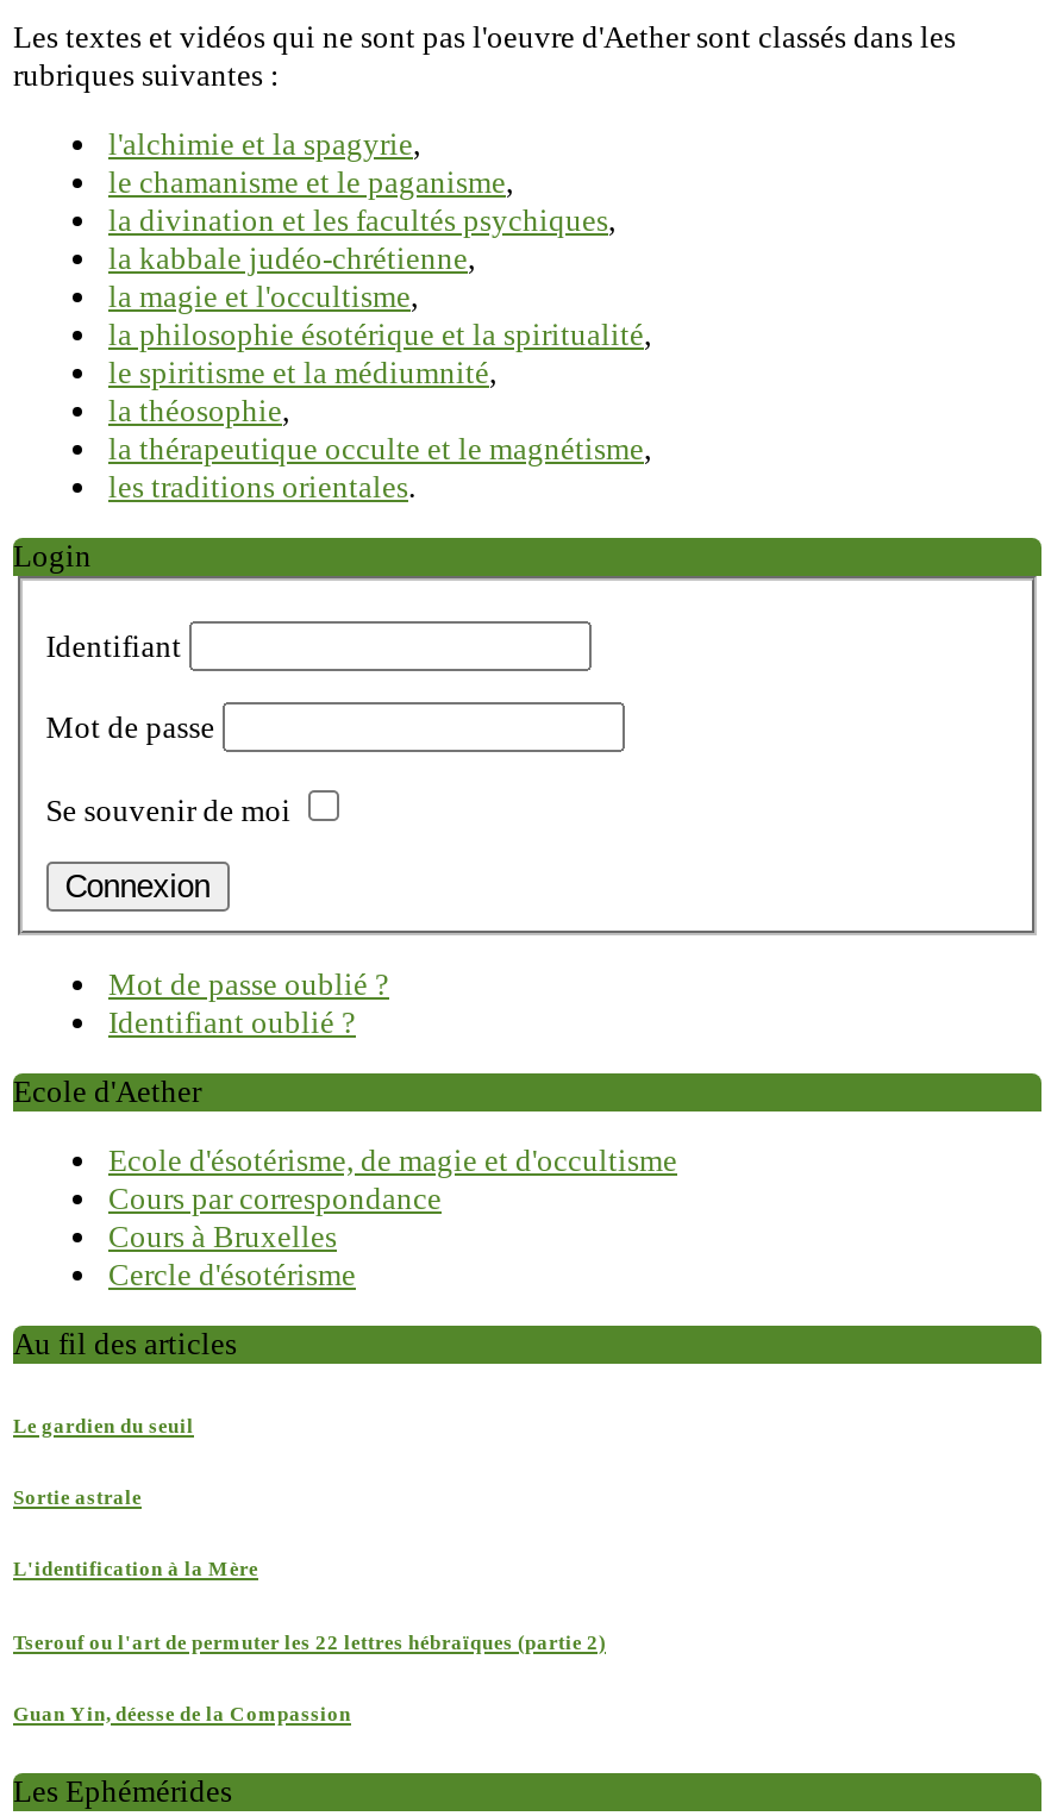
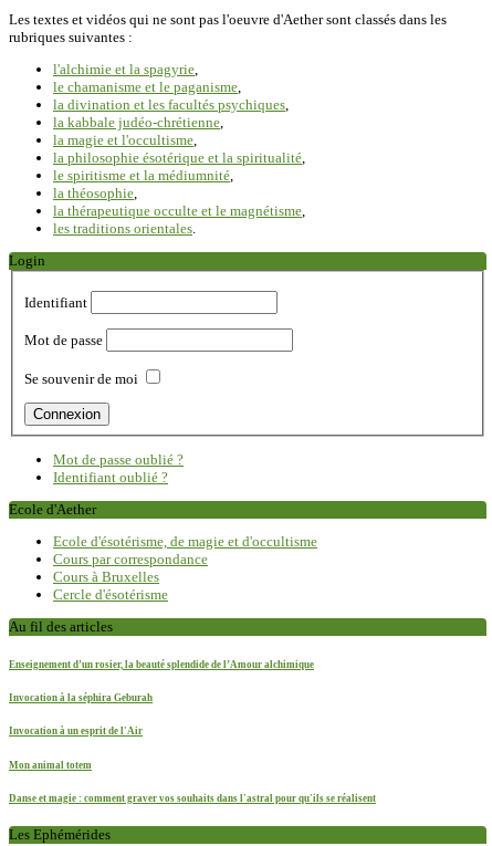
[13,1413,194,1437] Le gardien du seuil -> [9,659,314,670] Enseignement d’un rosier, la beauté splendide de l’Amour alchimique
[13,1485,142,1509] Sortie astrale -> [9,692,153,703] Invocation à la séphira Geburah
[13,1557,258,1581] L'identification à la Mère -> [9,726,143,737] Invocation à un esprit de l'Air
[13,1629,606,1653] Tserouf ou l'art de permuter les 22 lettres hébraïques (partie 2) -> [9,759,92,770] Mon animal totem
[13,1702,351,1725] Guan Yin, déesse de la Compassion -> [9,793,376,804] Danse et magie : comment graver vos souhaits dans l'astral pour qu'ils se réalisent

